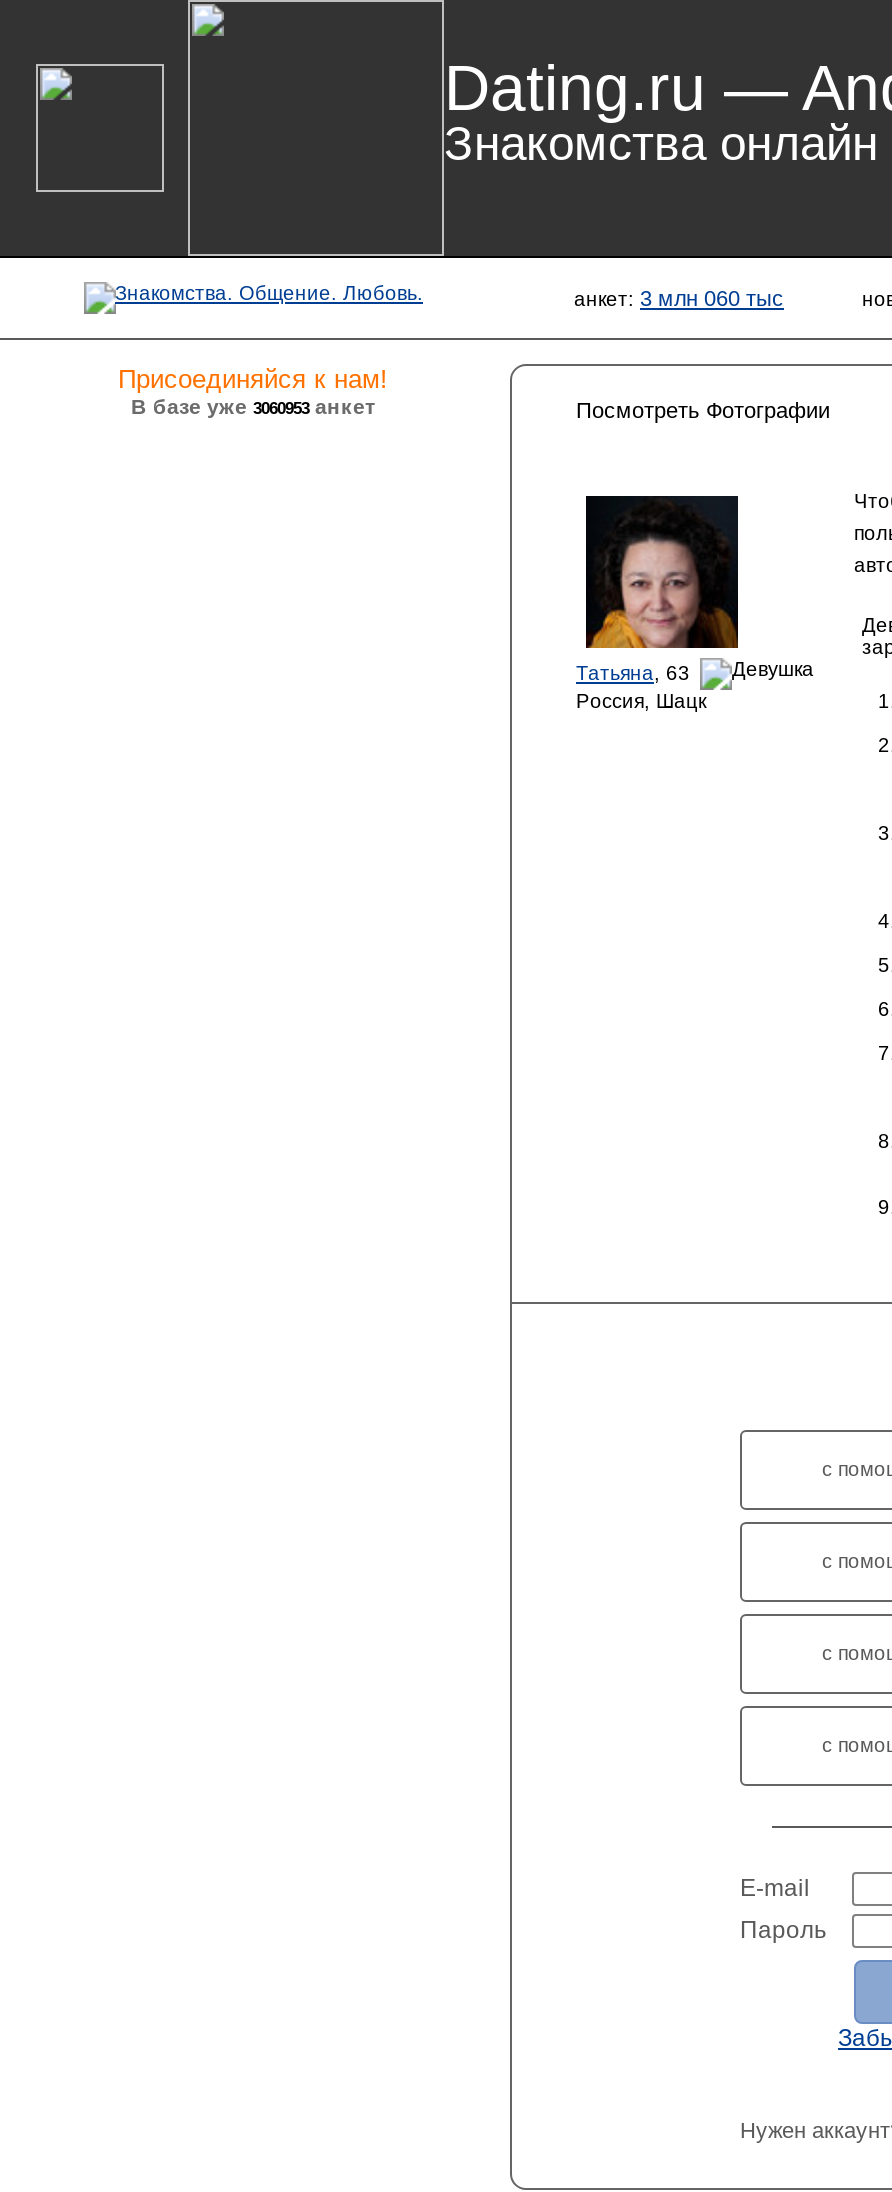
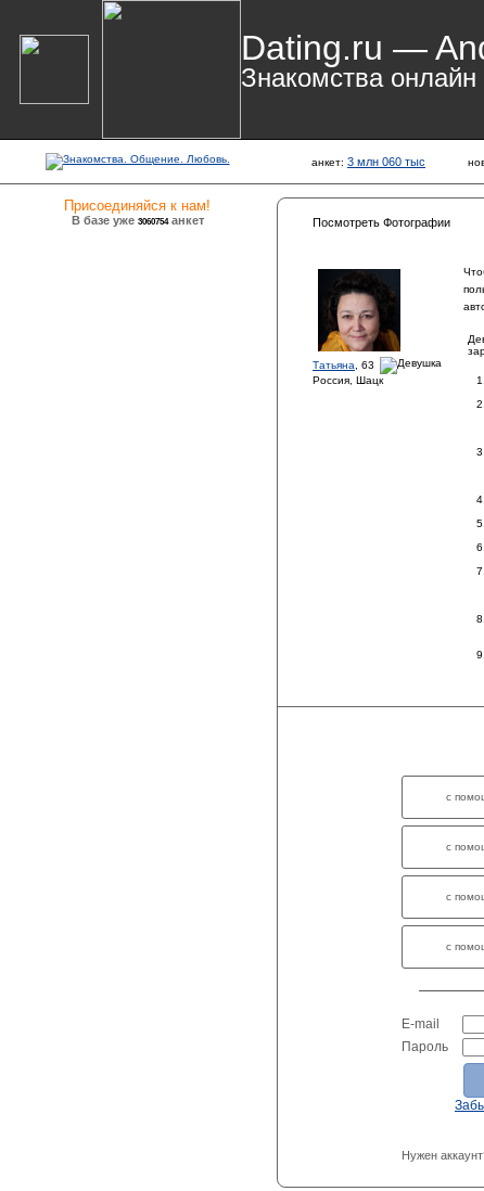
[131,394,375,418] В базе уже 3060953 анкет -> [71,214,203,227] В базе уже 3060754 анкет

